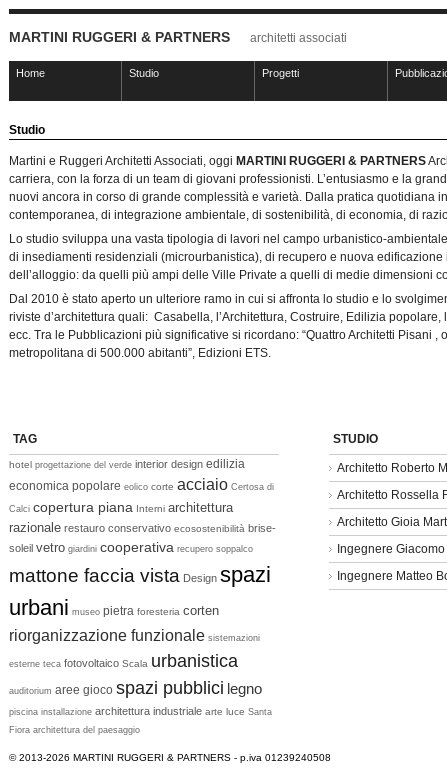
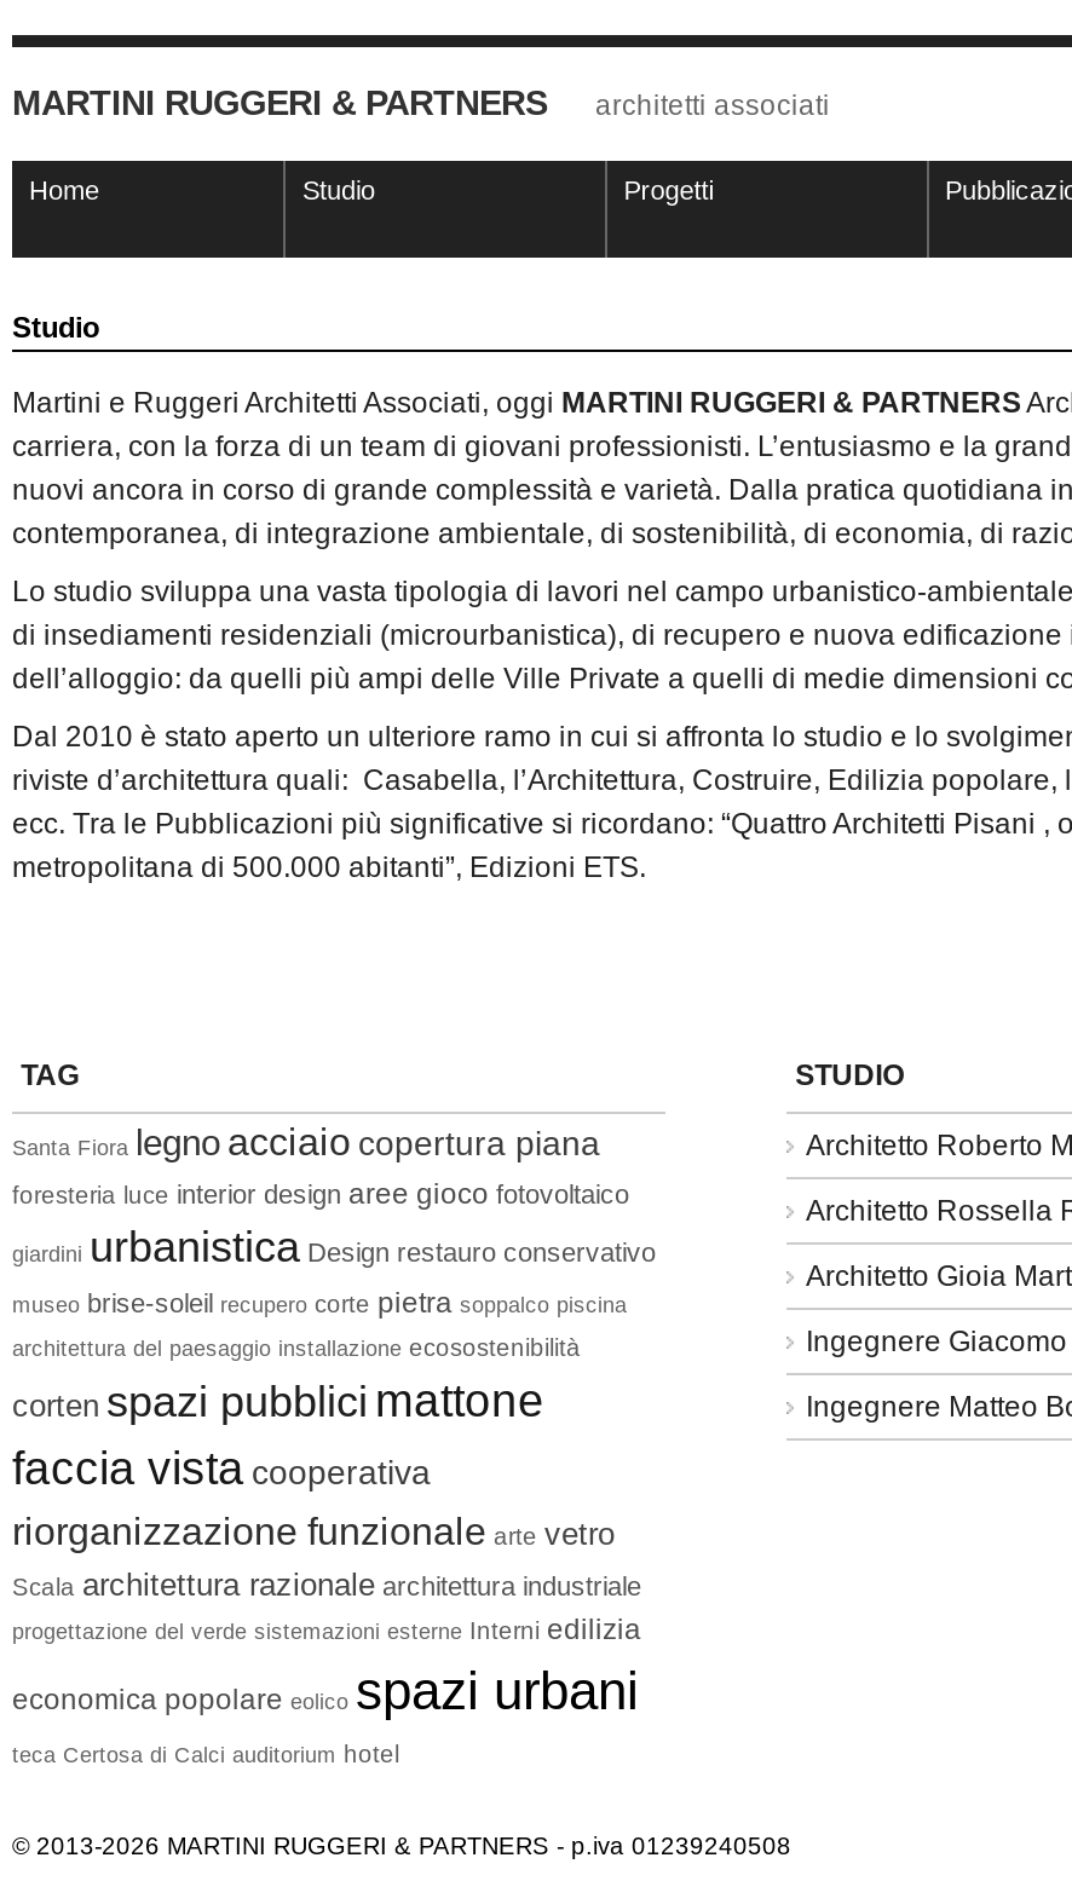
[9,457,276,735] hotel progettazione del verde interior design edilizia | economica popolare eolico corte acciaio Certosa di | Calci copertura piana Interni architettura | razionale restauro conservativo ecosostenibilità brise- | soleil vetro giardini cooperativa recupero soppalco | mattone faccia vista Design spazi | urbani museo pietra foresteria corten | riorganizzazione funzionale sistemazioni | esterne teca fotovoltaico Scala urbanistica | auditorium aree gioco spazi pubblici legno | piscina installazione architettura industriale arte luce Santa | Fiora architettura del paesaggio -> [12,1121,656,1767] Santa Fiora legno acciaio copertura piana | foresteria luce interior design aree gioco fotovoltaico | giardini urbanistica Design restauro conservativo | museo brise-soleil recupero corte pietra soppalco piscina | architettura del paesaggio installazione ecosostenibilità | corten spazi pubblici mattone | faccia vista cooperativa | riorganizzazione funzionale arte vetro | Scala architettura razionale architettura industriale | progettazione del verde sistemazioni esterne Interni edilizia | economica popolare eolico spazi urbani | teca Certosa di Calci auditorium hotel

